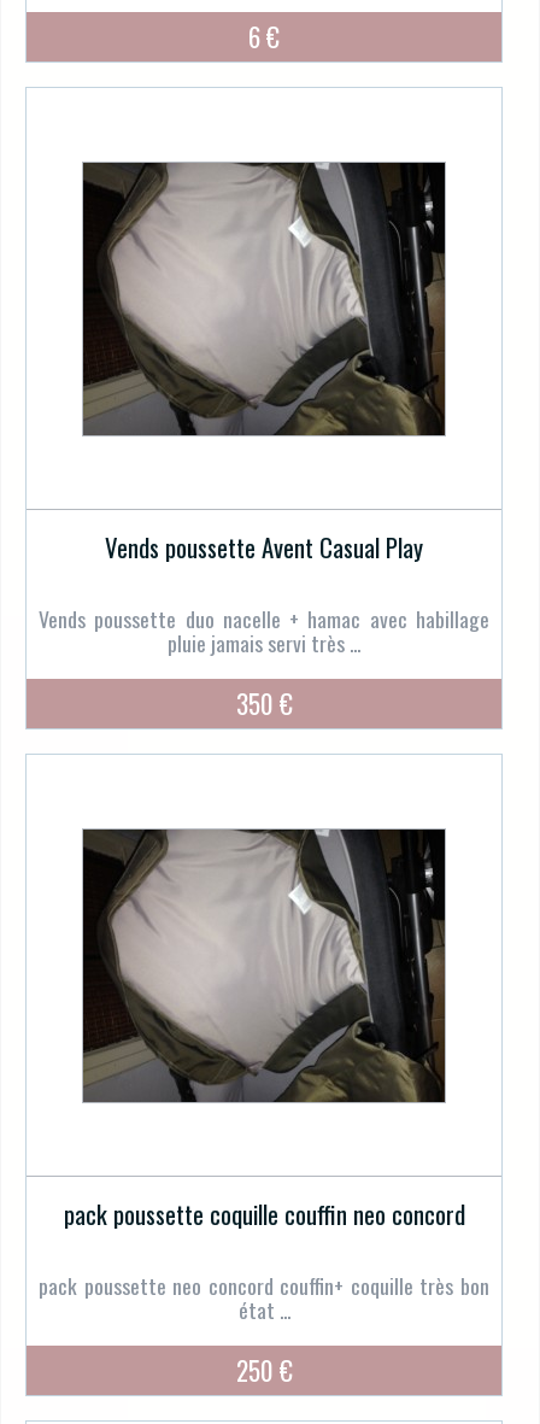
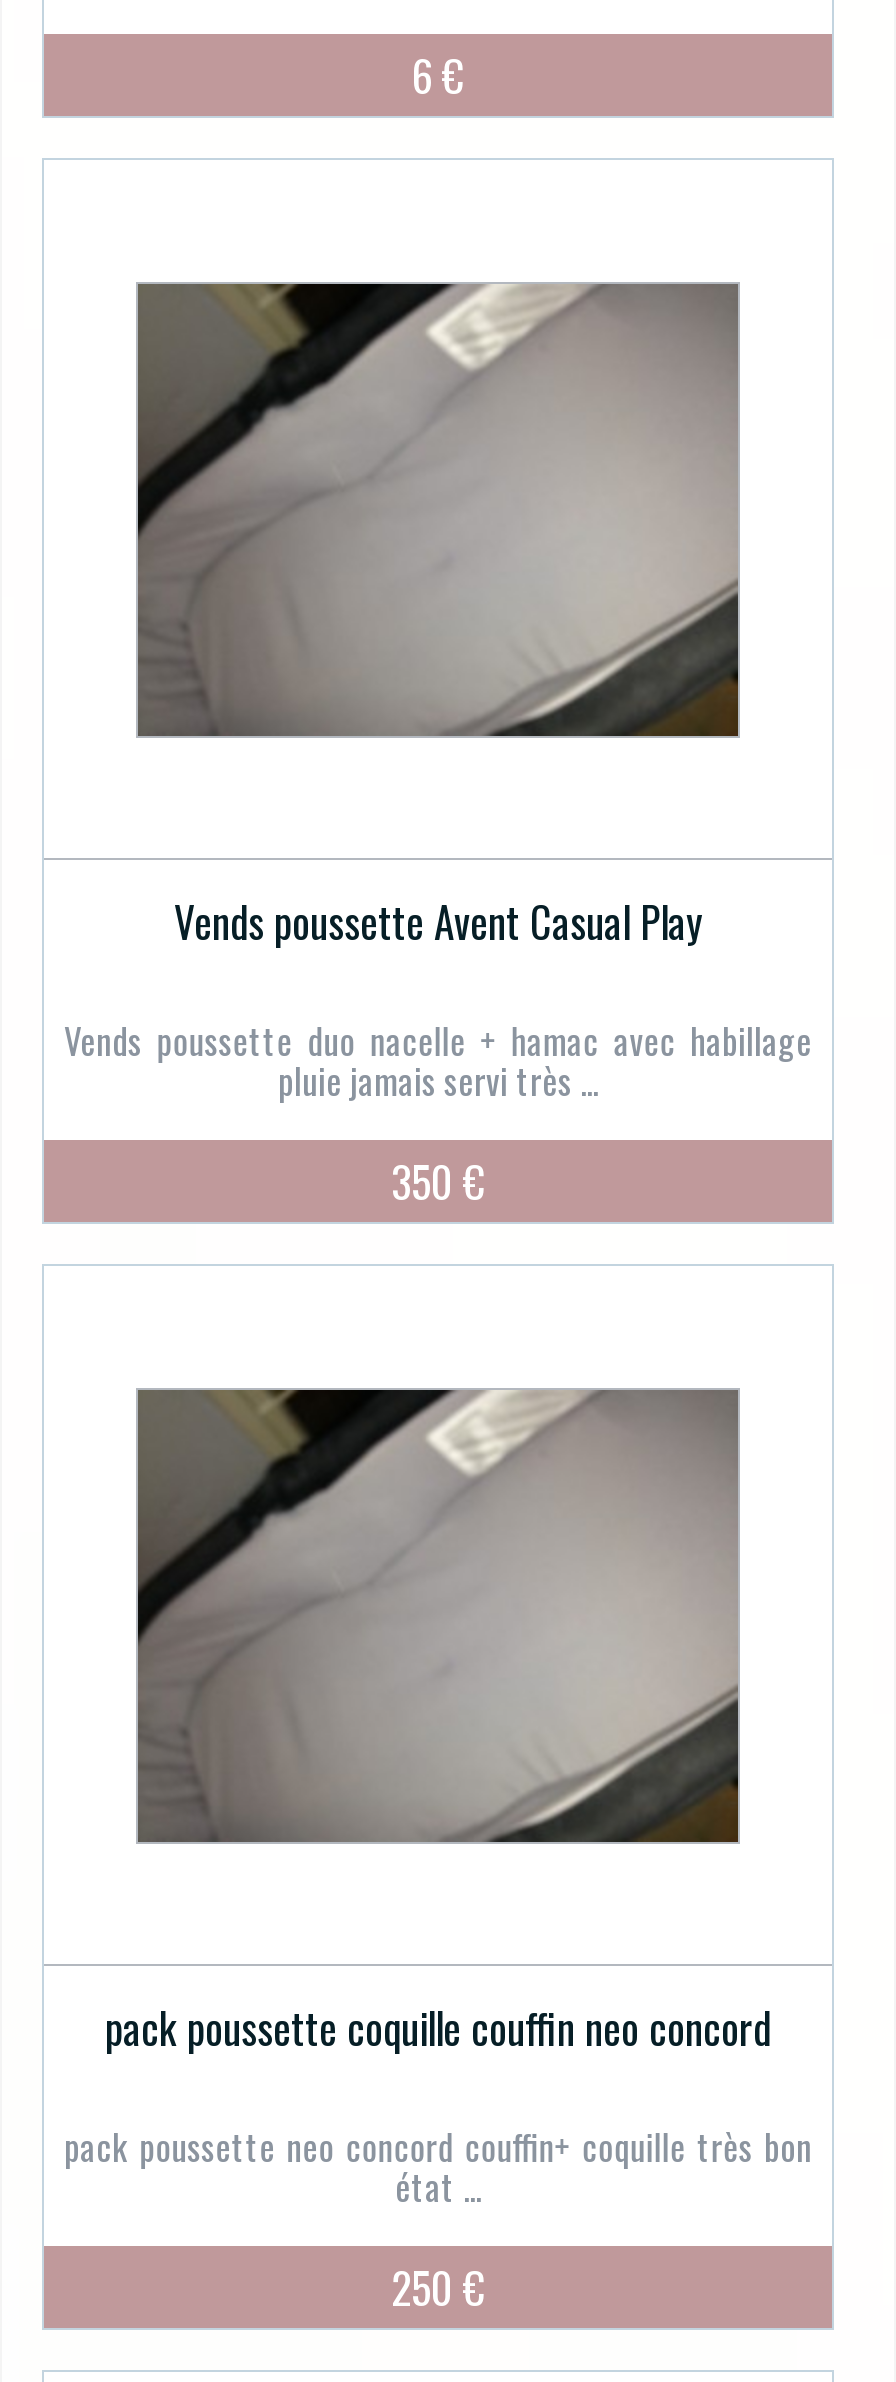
[83,162,445,435] [image] -> [136,282,740,738] [image]
[83,828,445,1102] [image] -> [136,1388,740,1844] [image]

